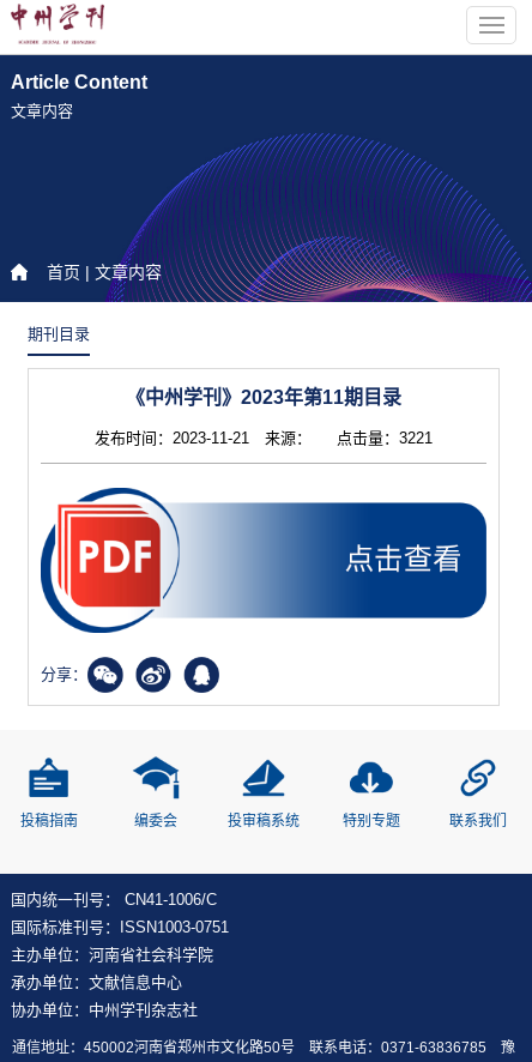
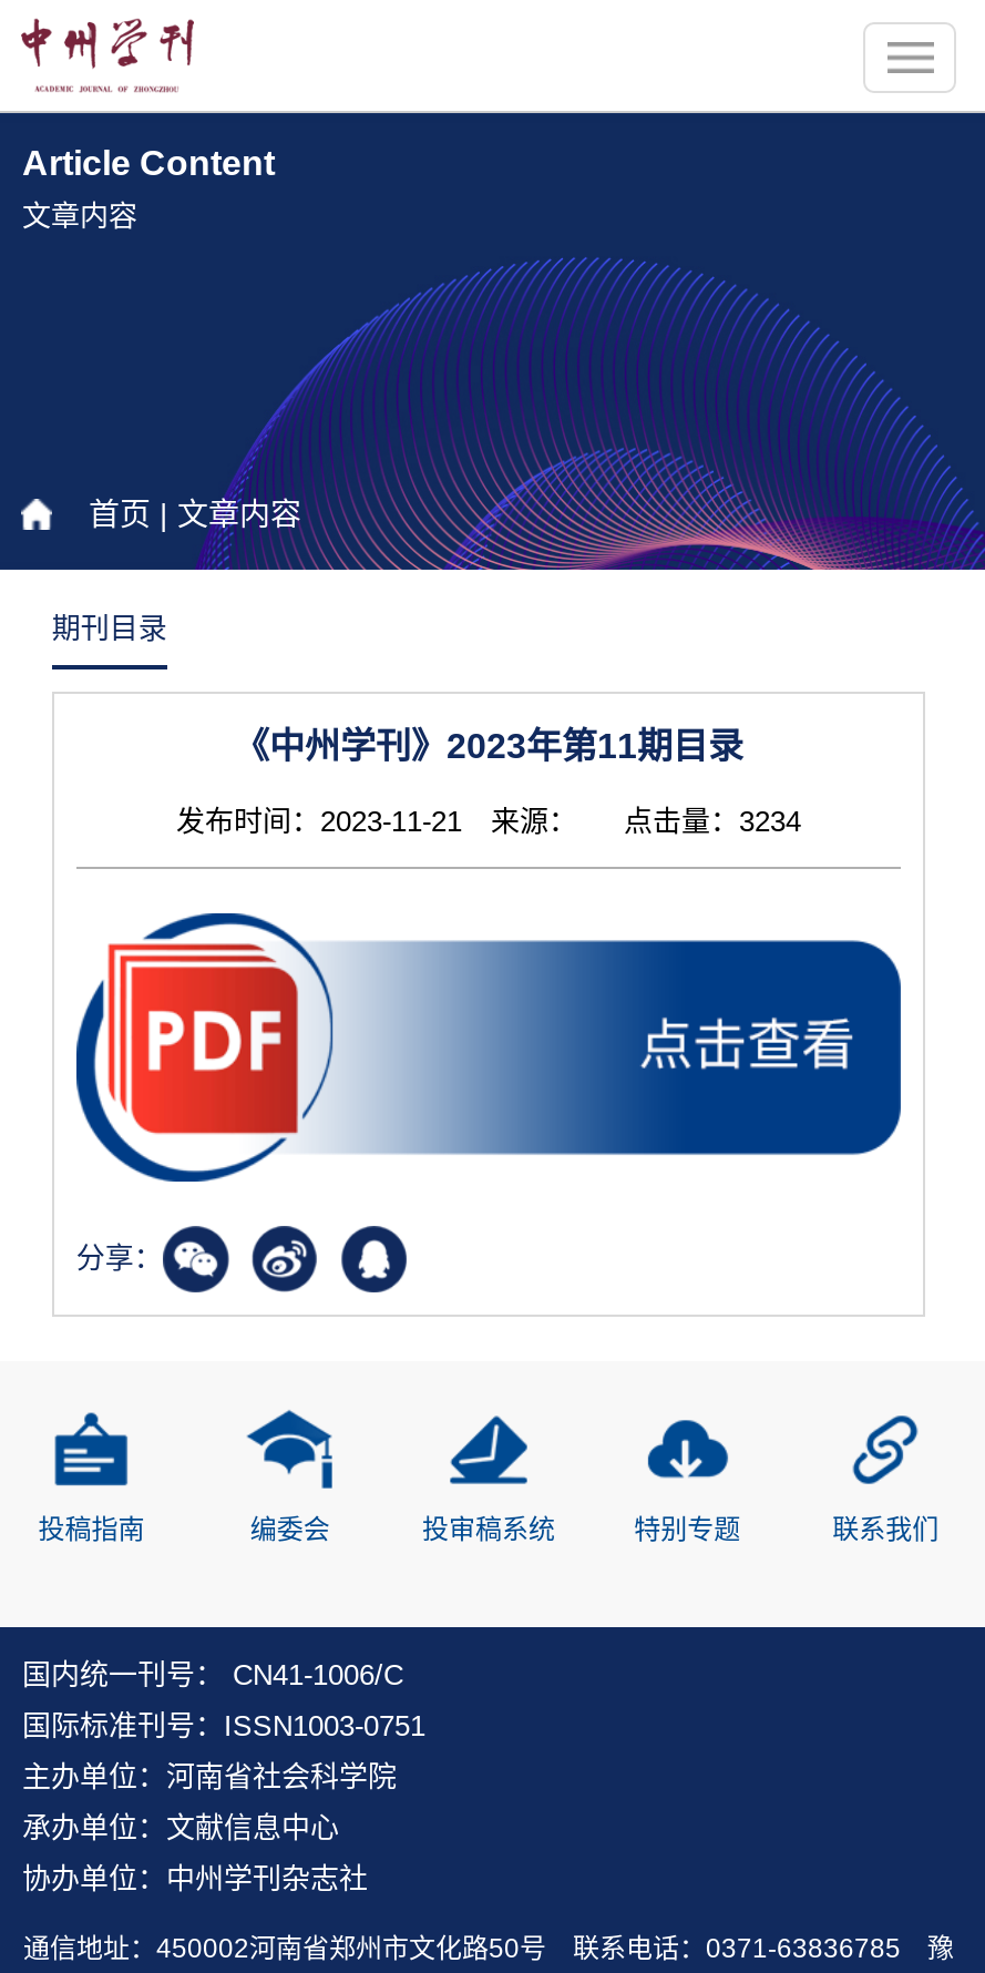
[95,429,433,447] 发布时间：2023-11-21 来源： 点击量：3221 -> [176,805,801,838] 发布时间：2023-11-21 来源： 点击量：3234

